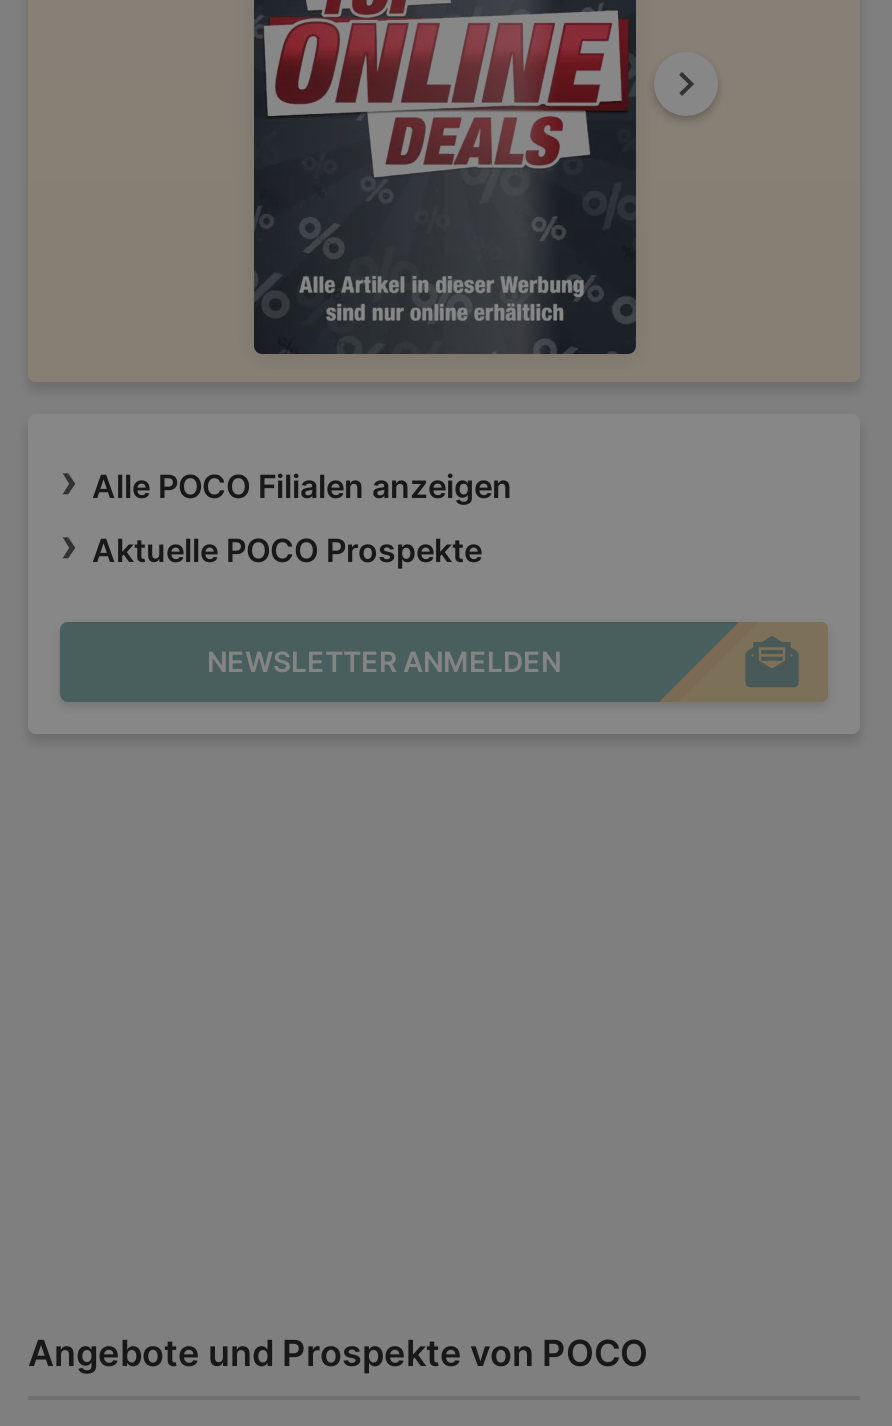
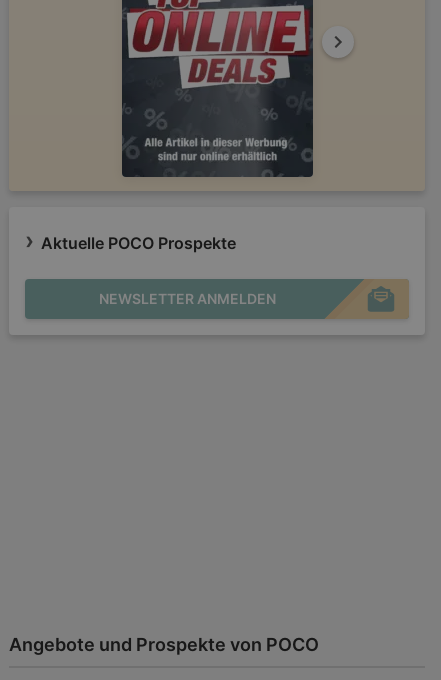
[92,466,512,506] Alle POCO Filialen anzeigen -> none

